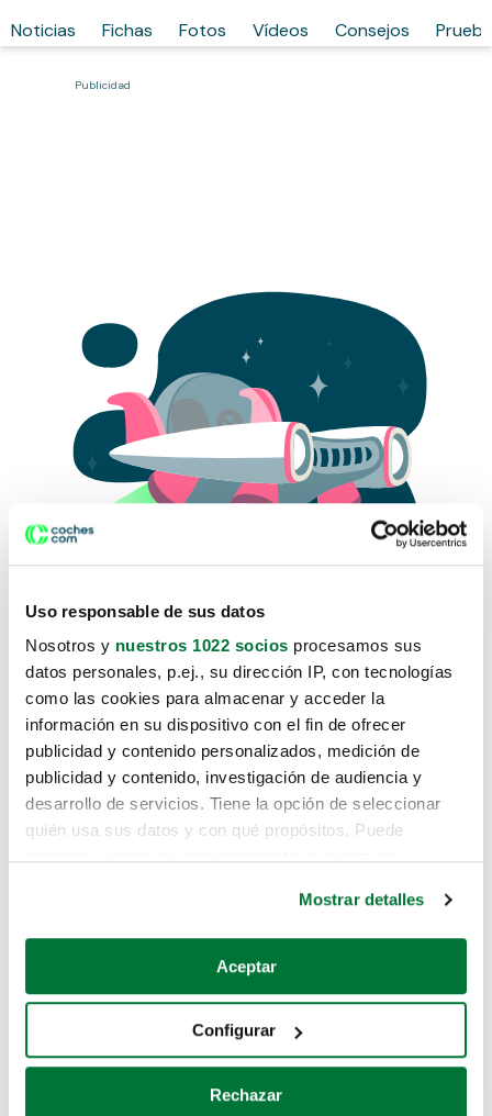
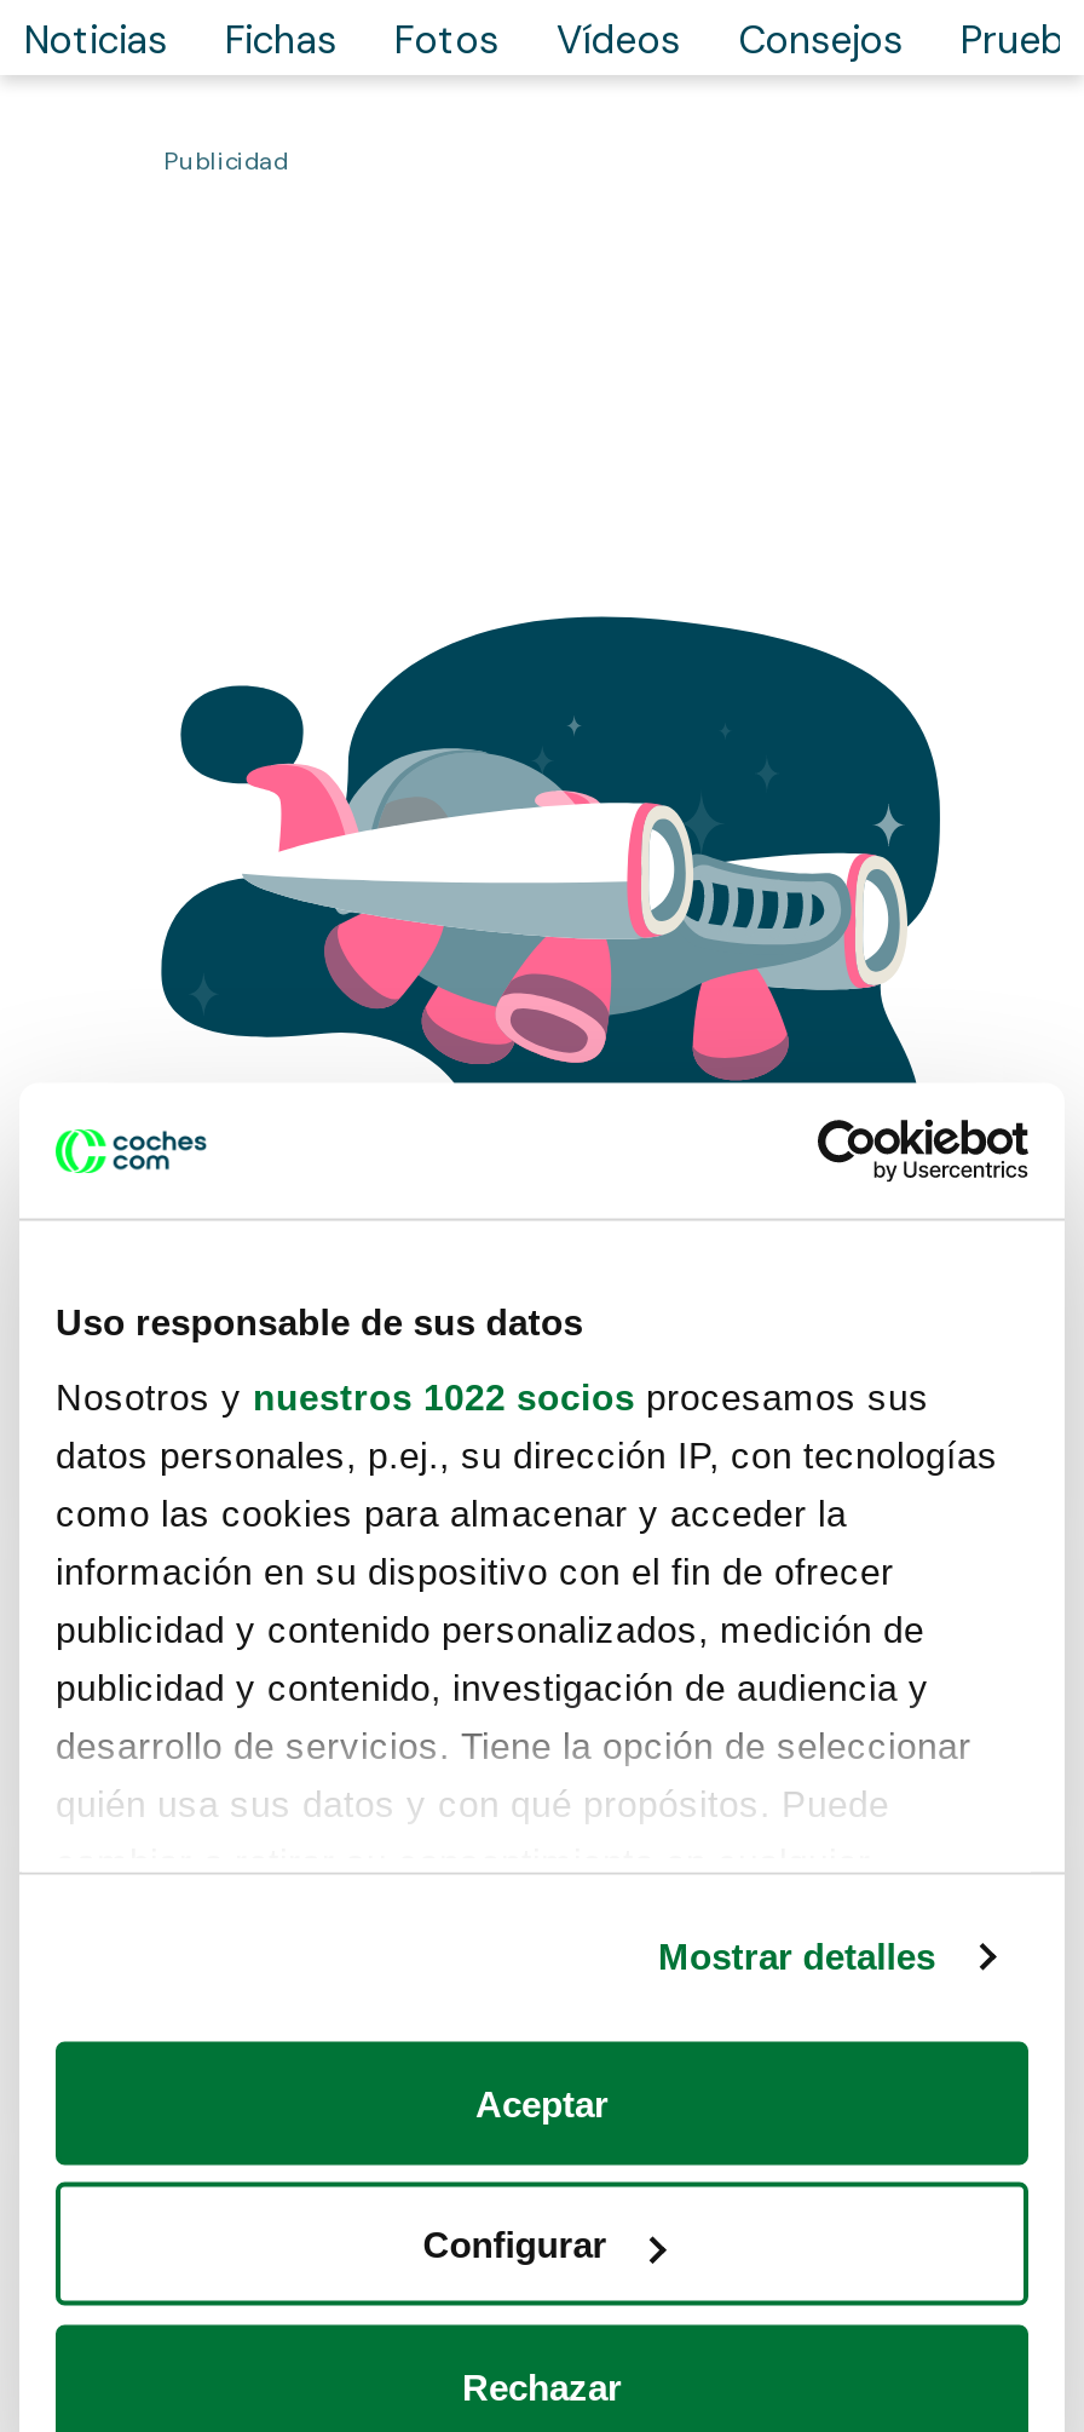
[107,351,412,504] [image] -> [237,746,910,1085] [image]

